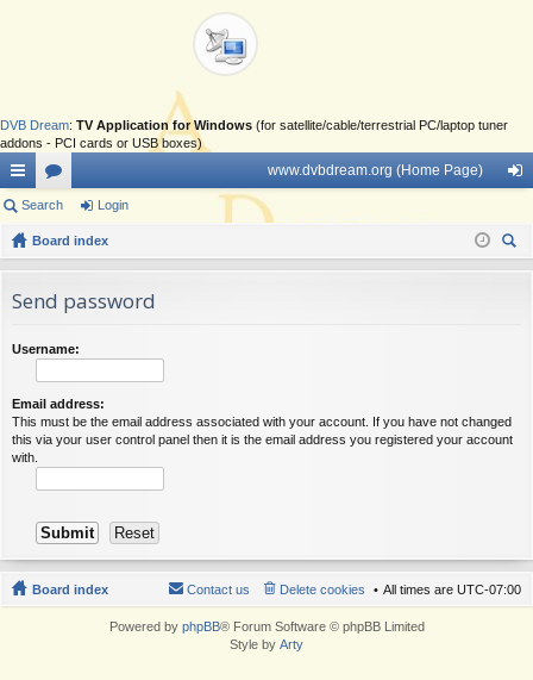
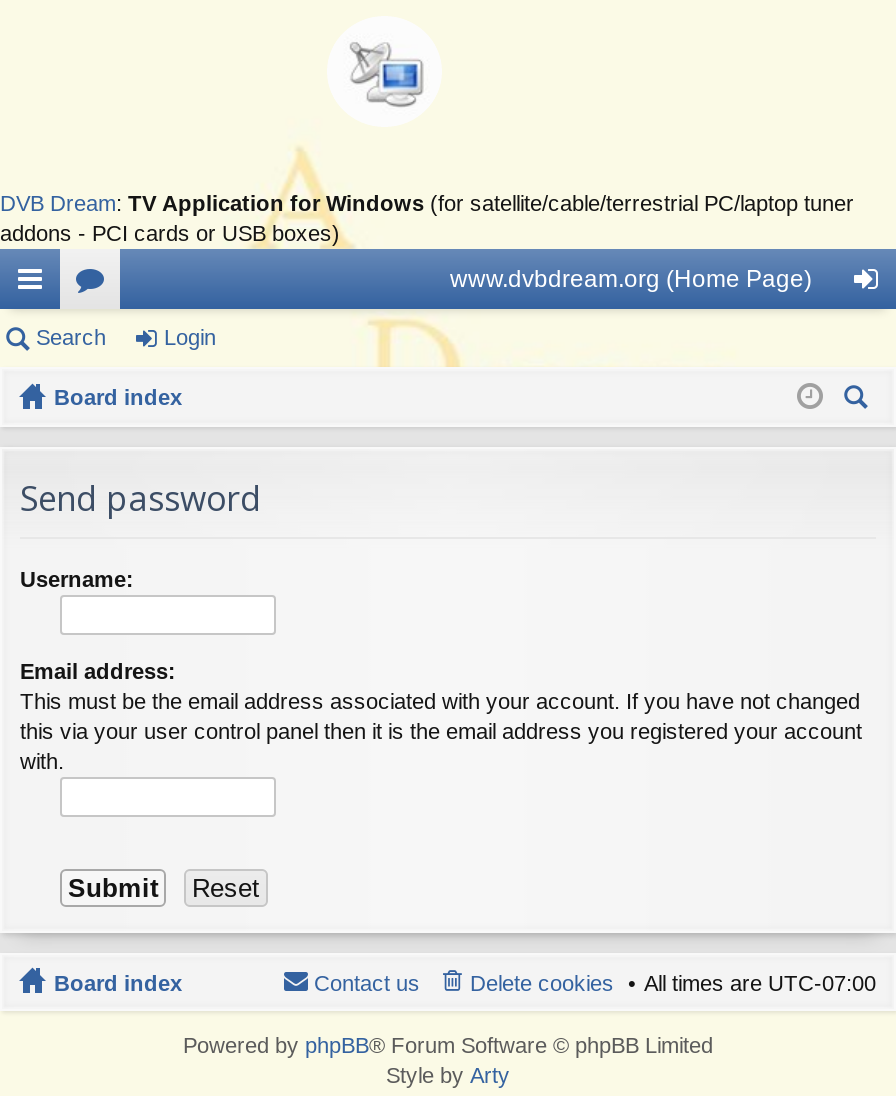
[209,32,259,76] [image] -> [354,45,424,109] [image]

